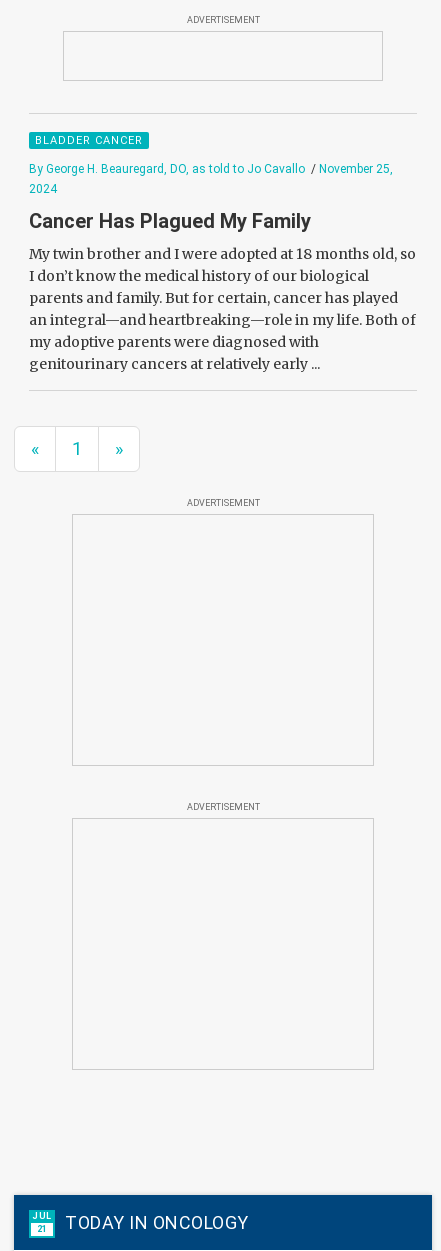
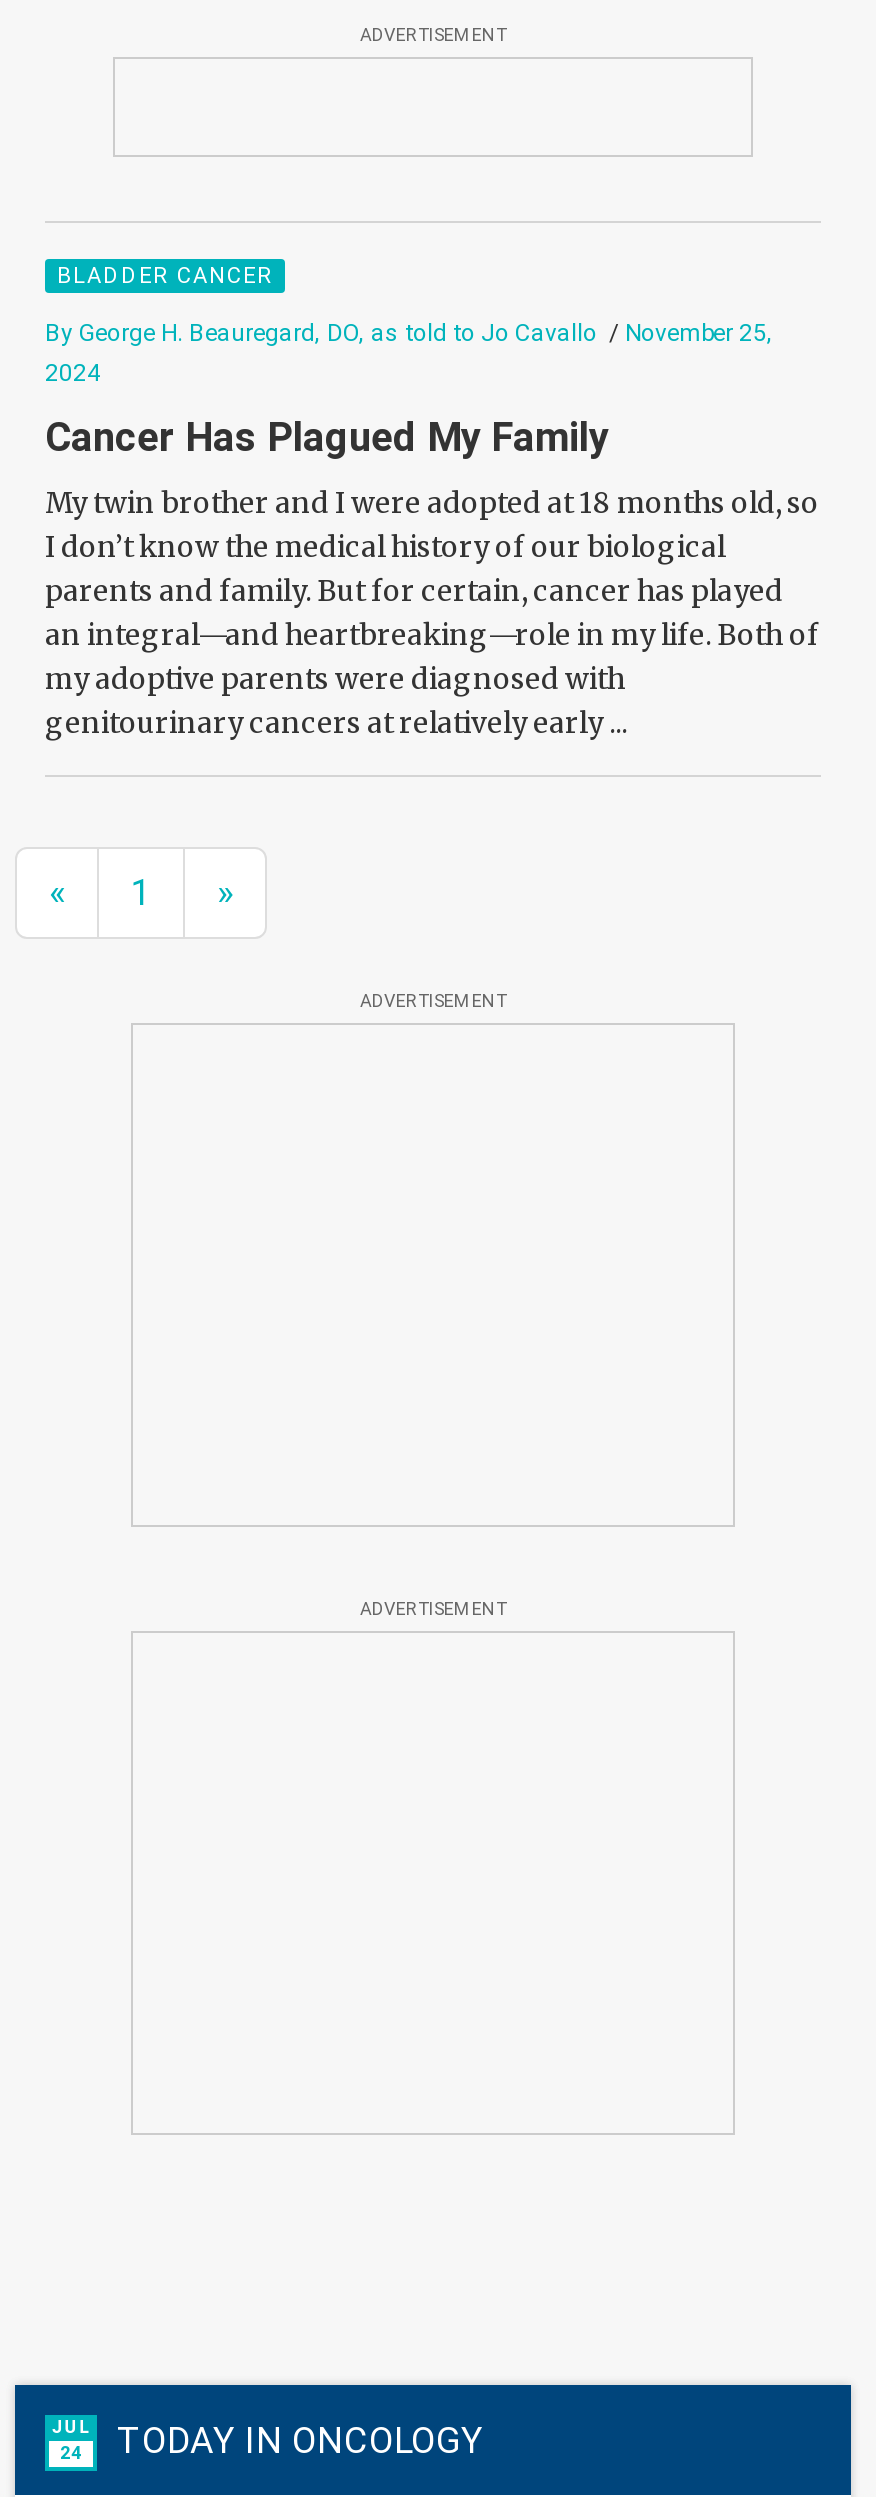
[32,1211,248,1234] JUL 21 TODAY IN ONCOLOGY -> [51,2417,484,2463] JUL 24 TODAY IN ONCOLOGY

